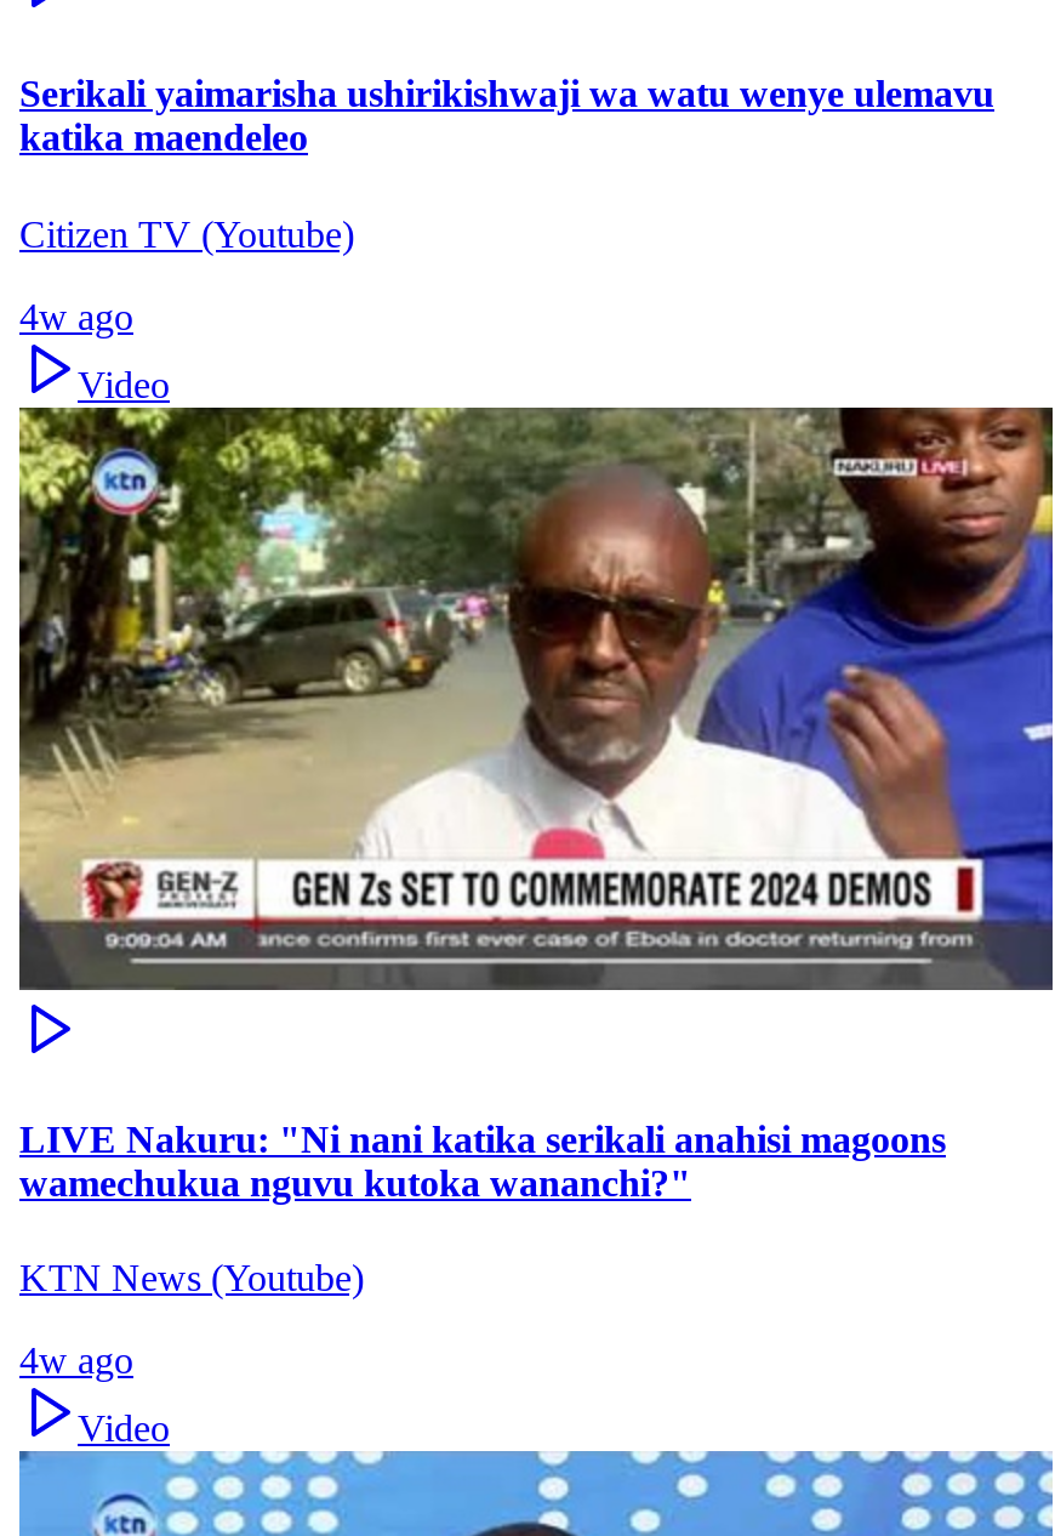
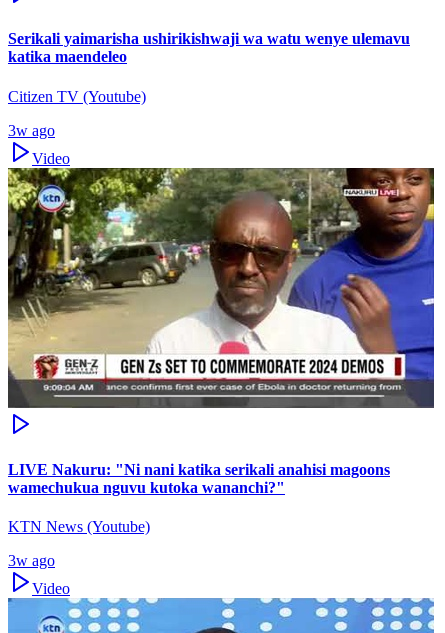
[19,295,133,337] 4w ago -> [8,122,55,139] 3w ago
[19,1340,133,1381] 4w ago -> [8,552,55,569] 3w ago

